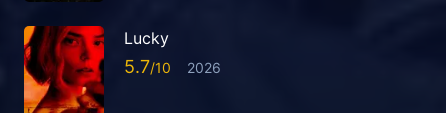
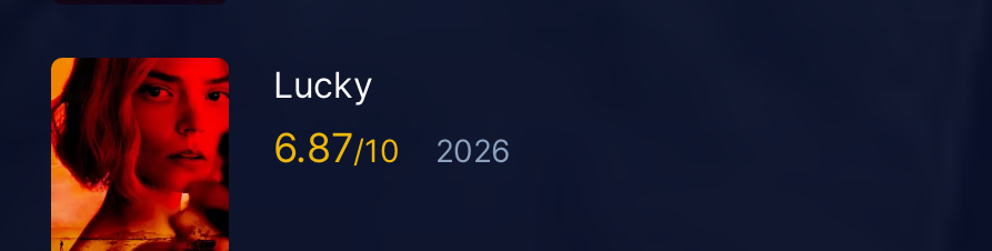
[124,56,150,77] 5.7 -> [273,124,353,170] 6.87

